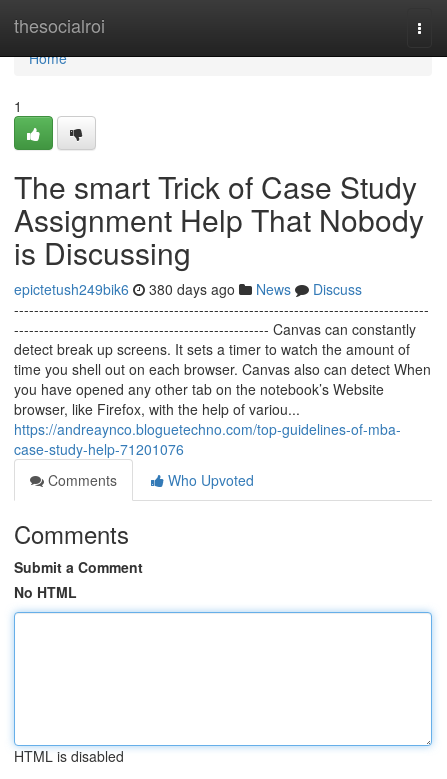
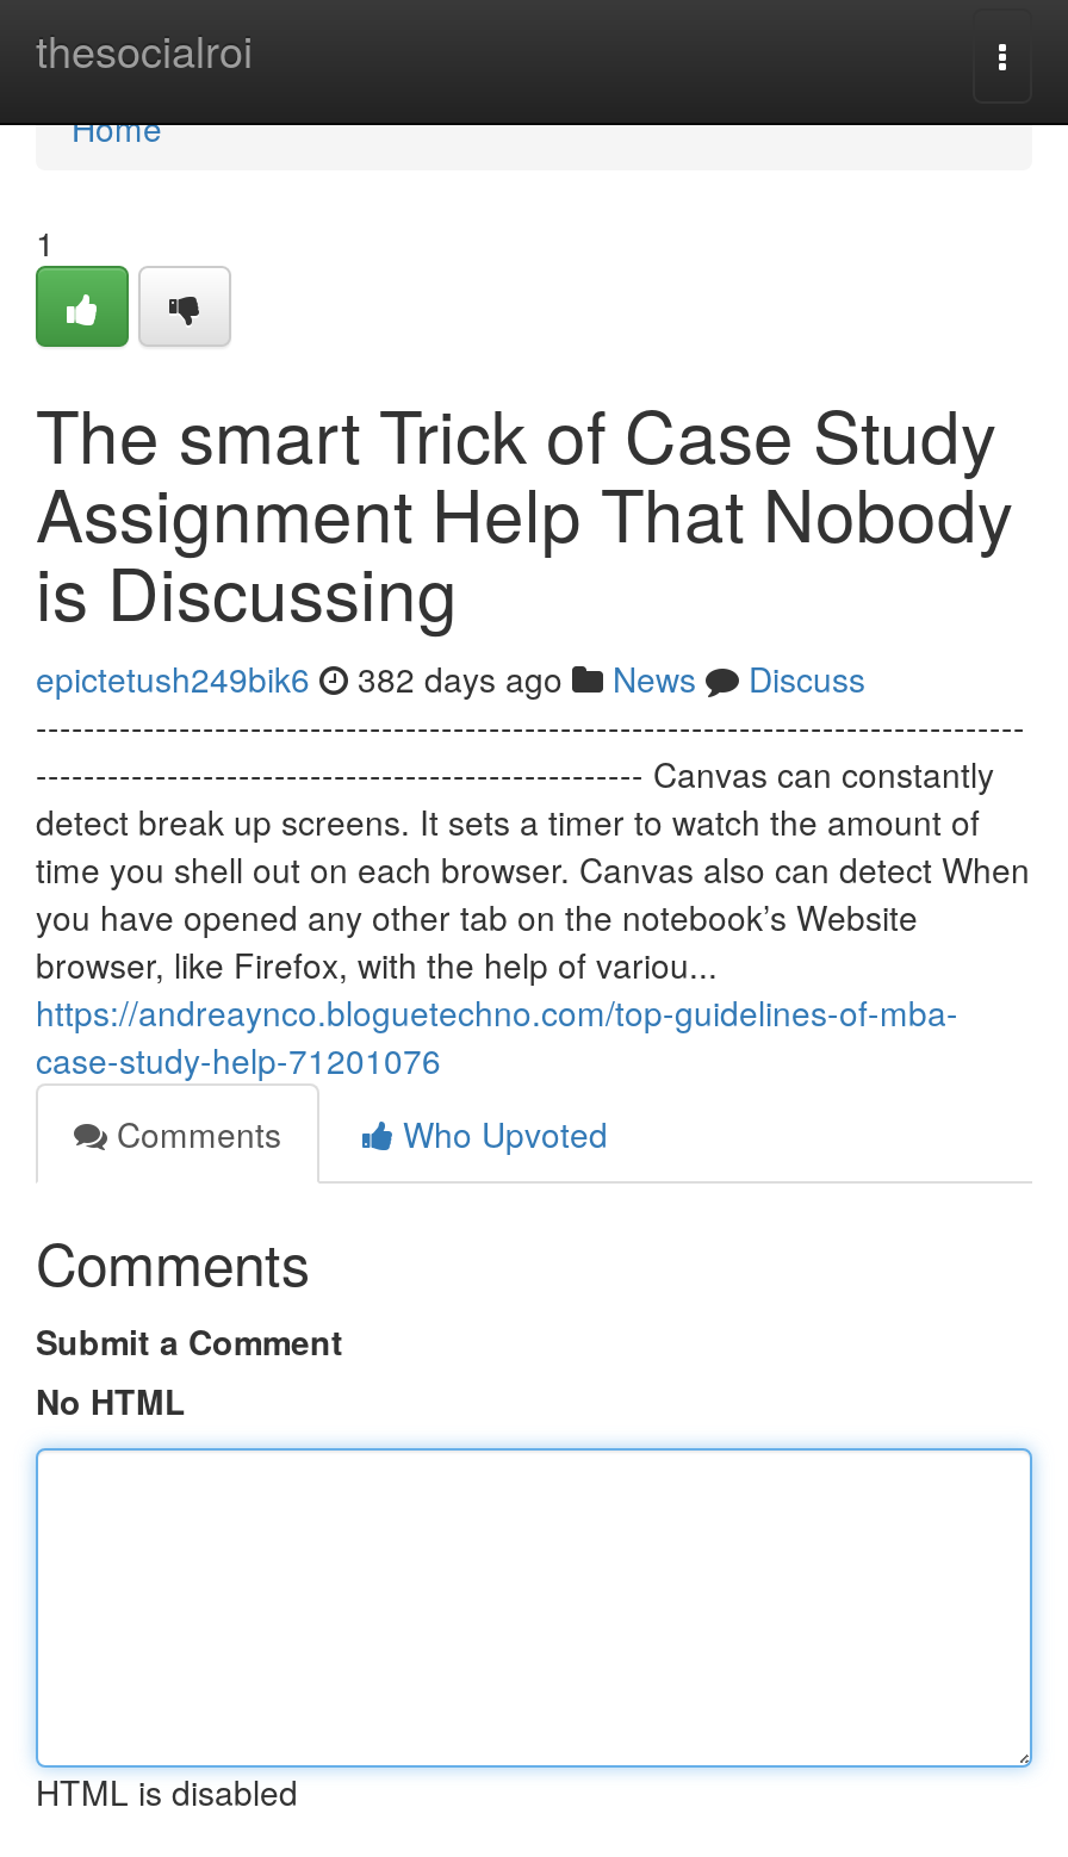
[14,279,362,299] epictetush249bik6 380 days ago News Discuss -> [36,654,865,702] epictetush249bik6 382 days ago News Discuss

